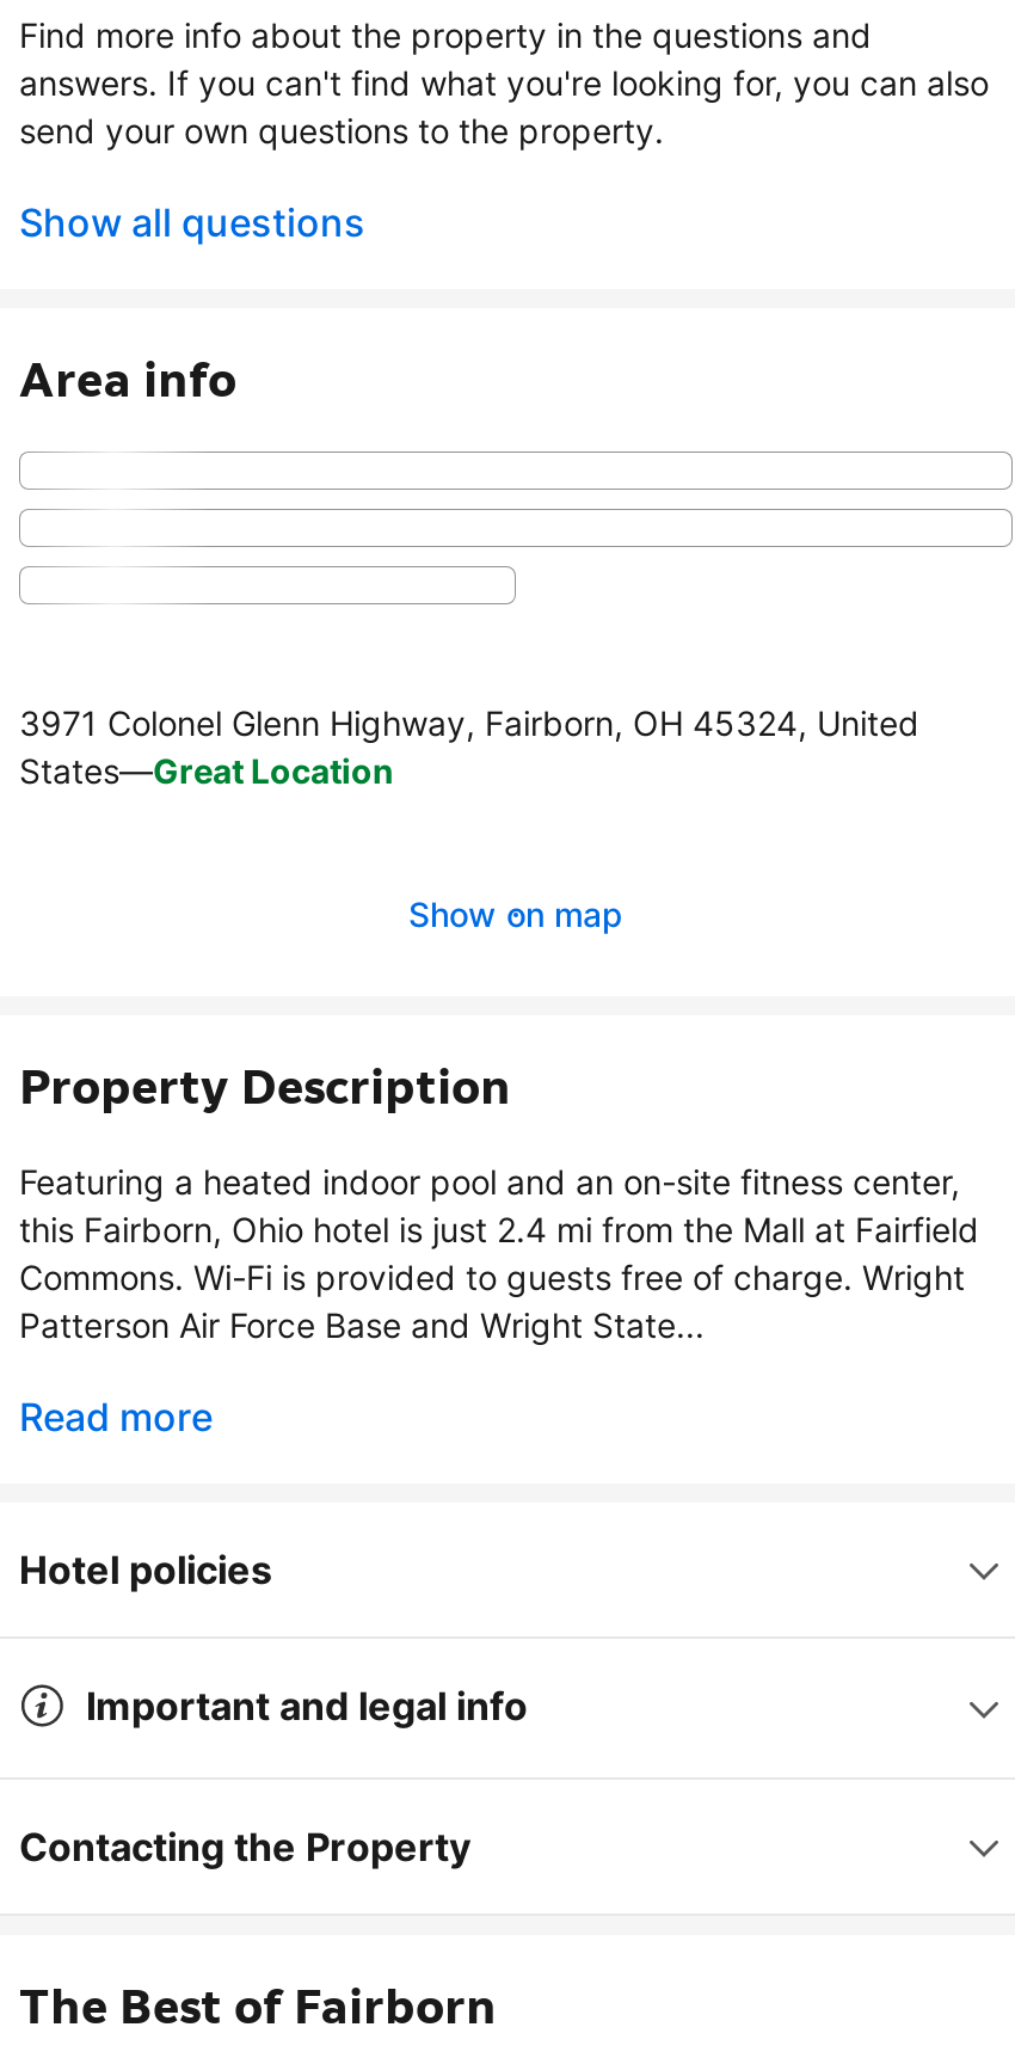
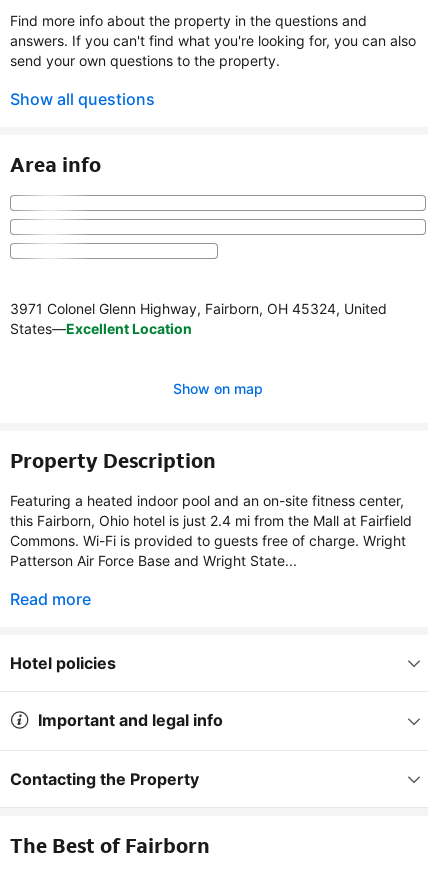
[19,750,394,790] States—Great Location -> [10,320,192,337] States—Excellent Location

